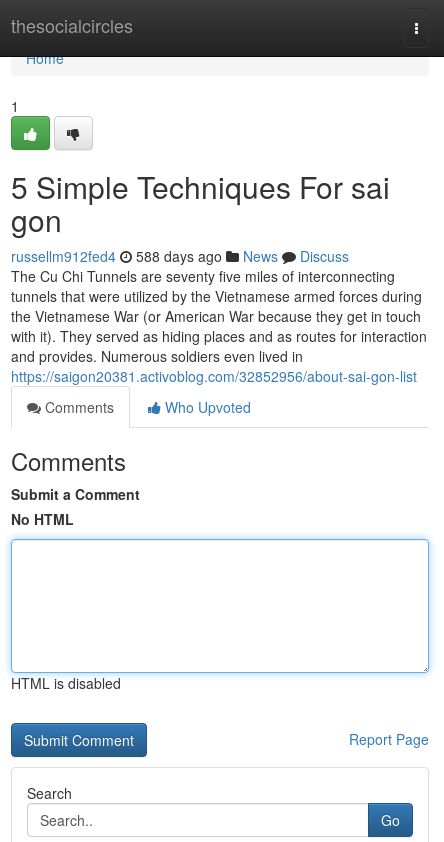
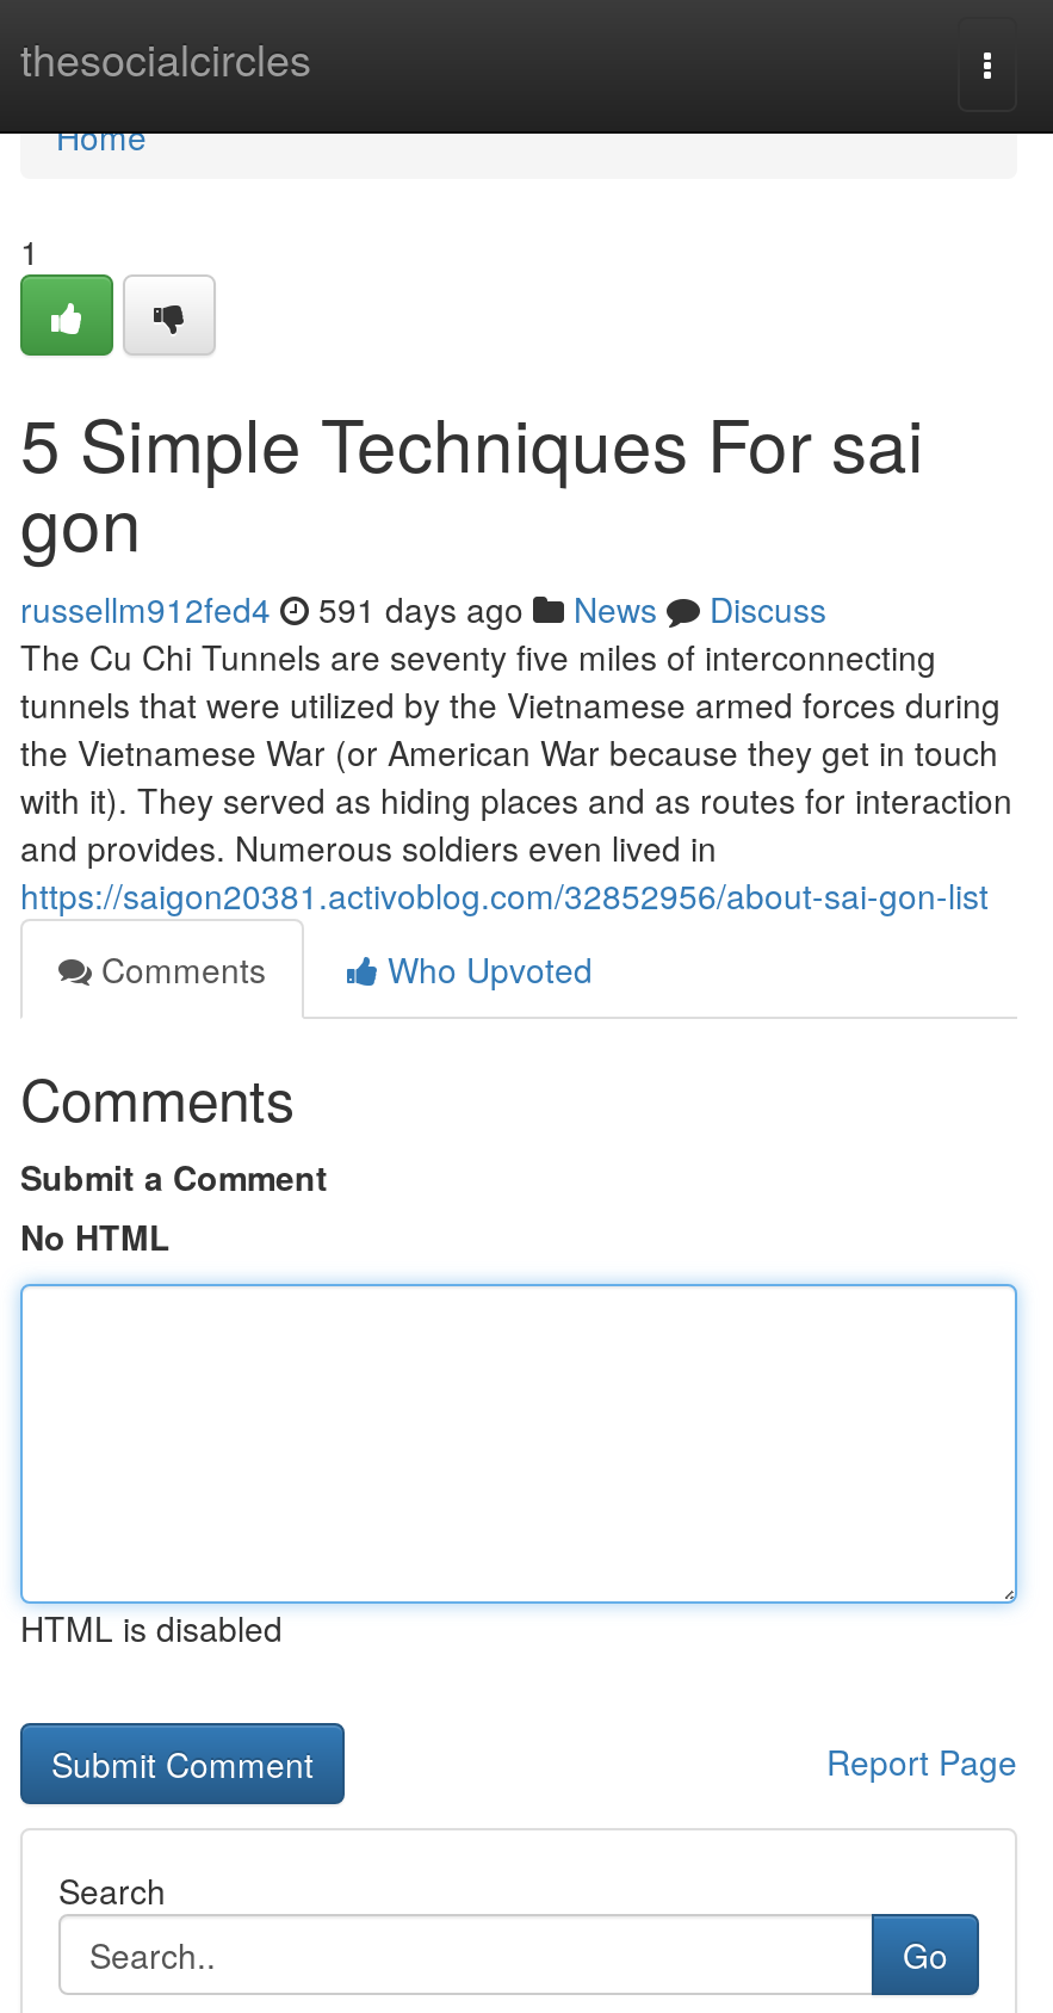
[11,246,349,266] russellm912fed4 588 days ago News Discuss -> [20,585,826,632] russellm912fed4 591 days ago News Discuss

